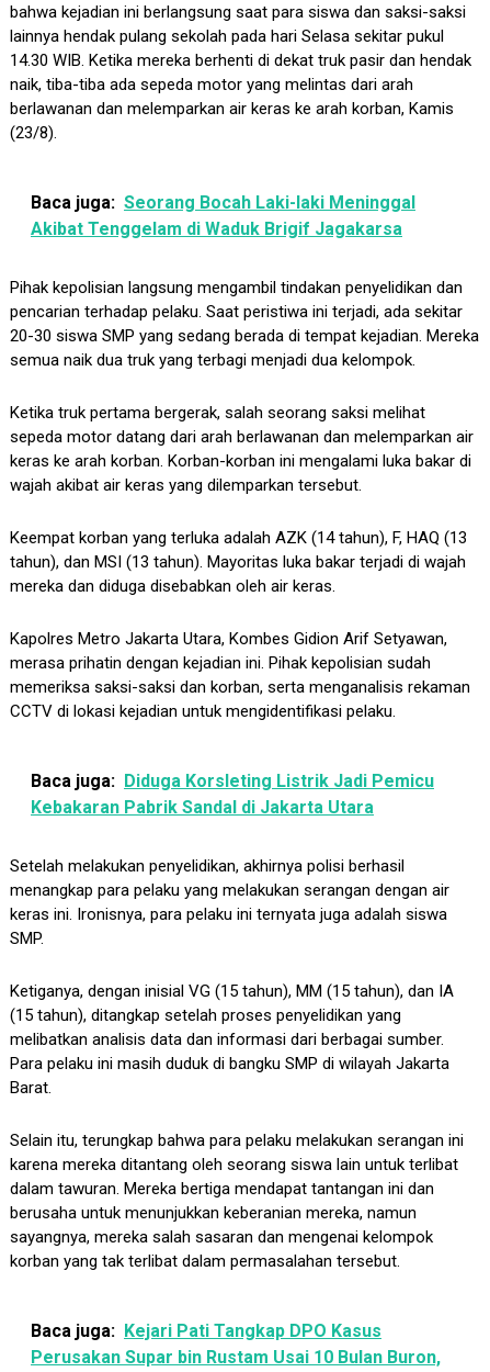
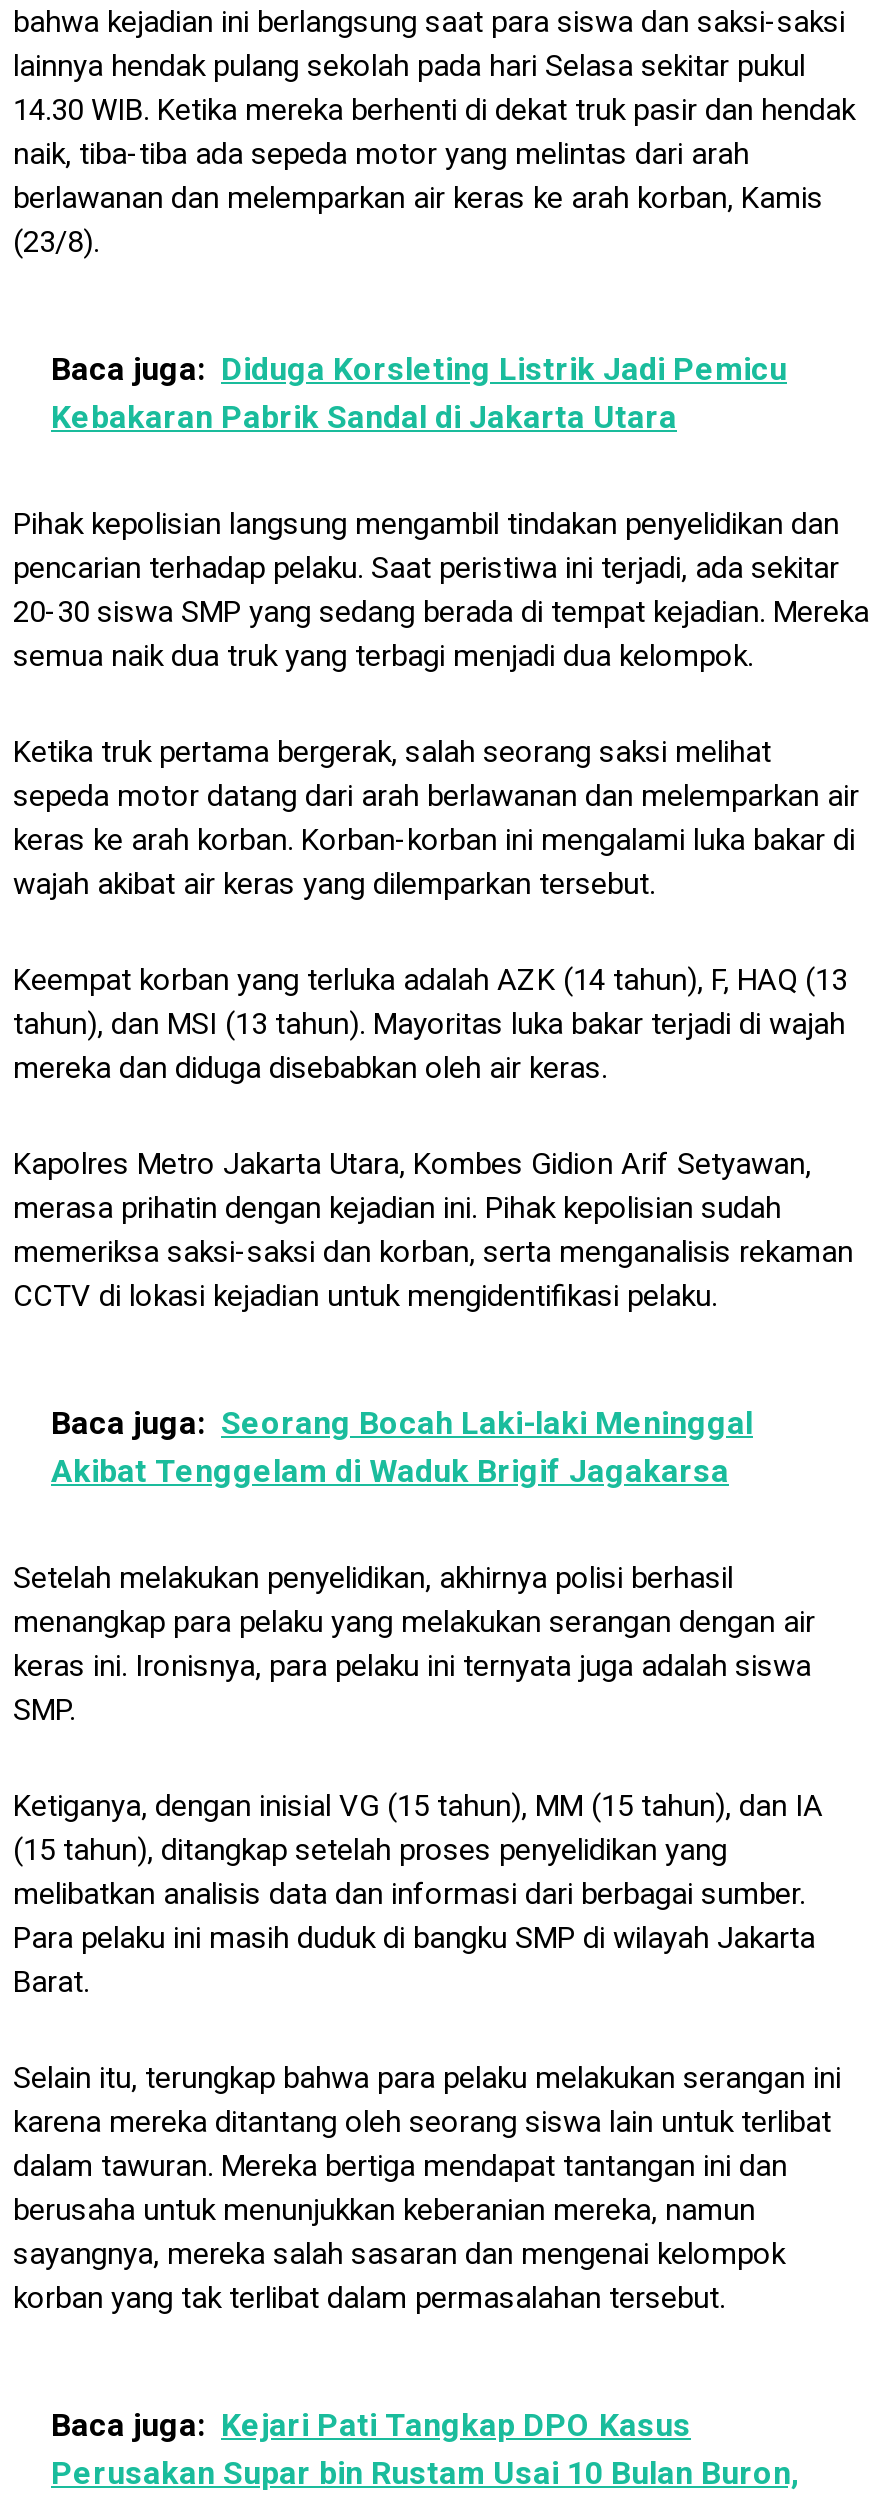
moved [31,192,415,239] -> [51,1404,753,1490]: Baca juga: Seorang Bocah Laki-laki Meninggal | Akibat Tenggelam di Waduk Brigif Jagakarsa
moved [31,771,434,818] -> [51,350,787,436]: Baca juga: Diduga Korsleting Listrik Jadi Pemicu | Kebakaran Pabrik Sandal di Jakarta Utara

